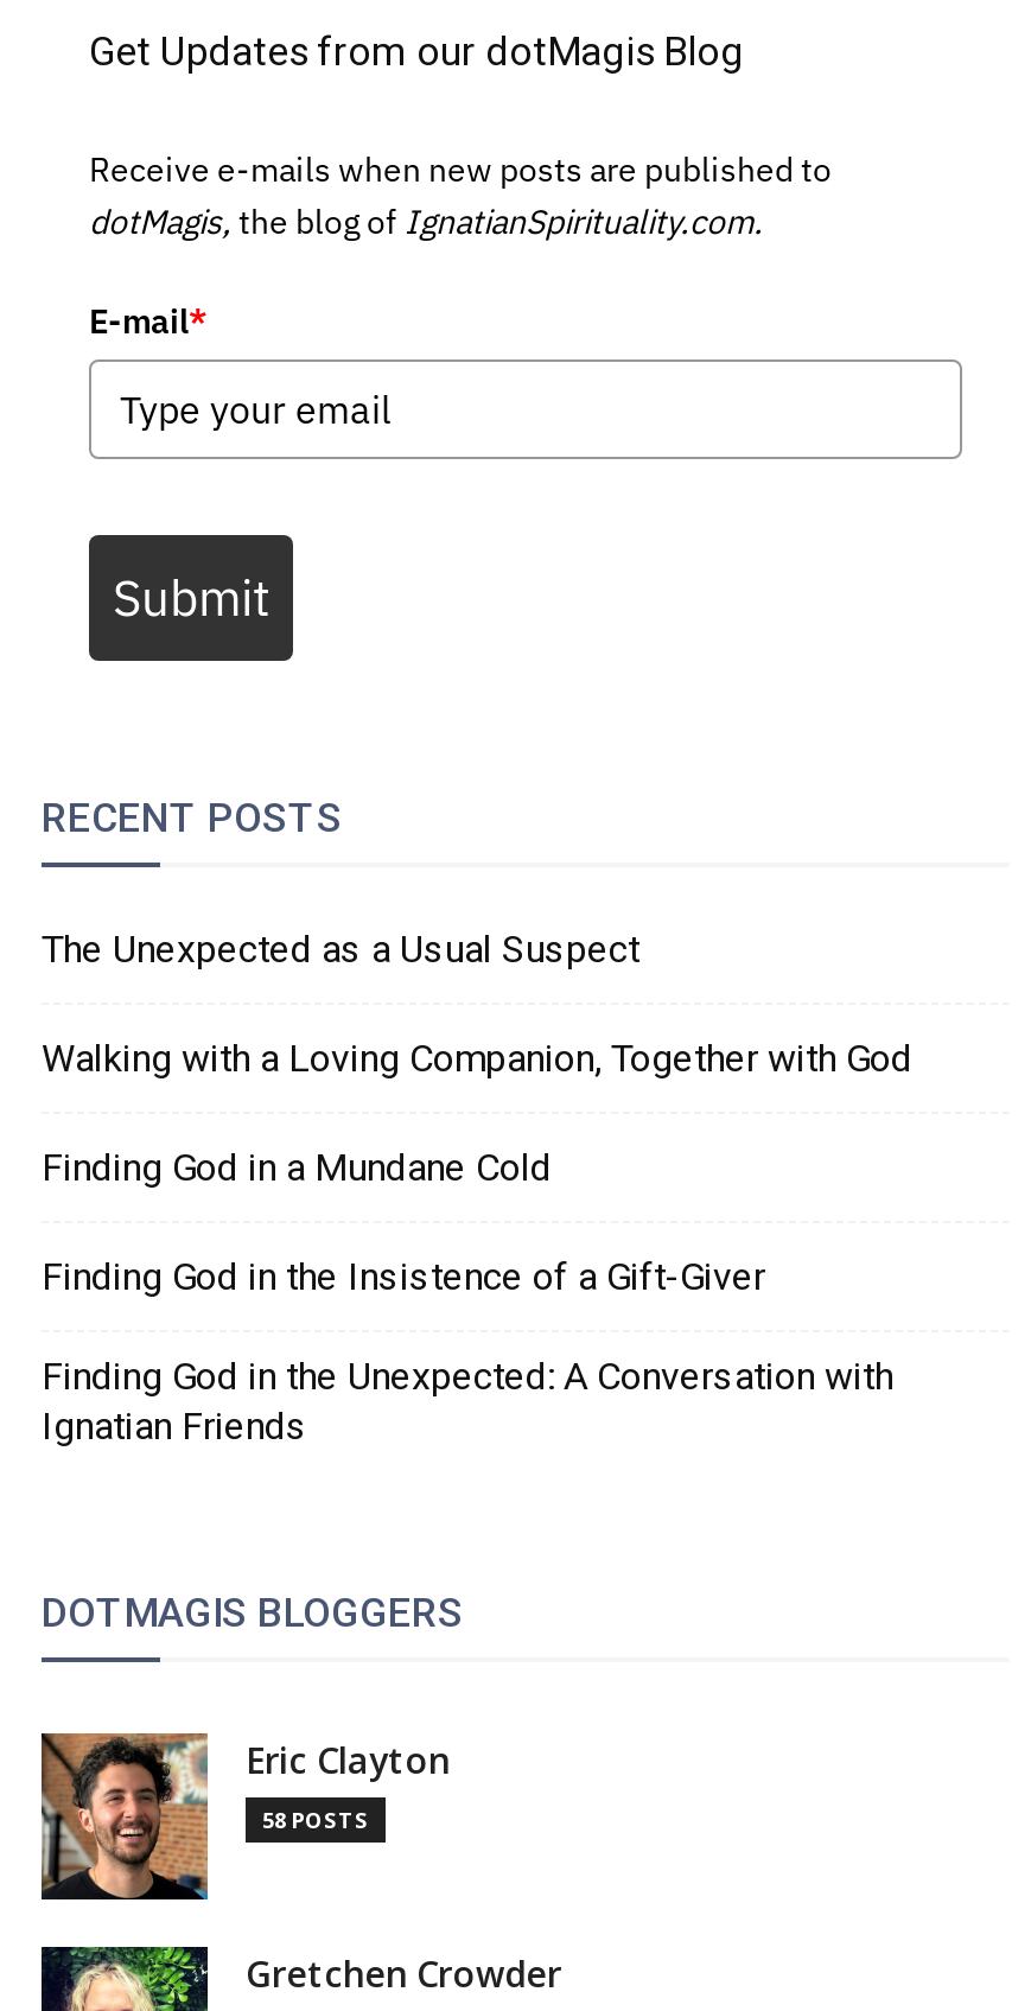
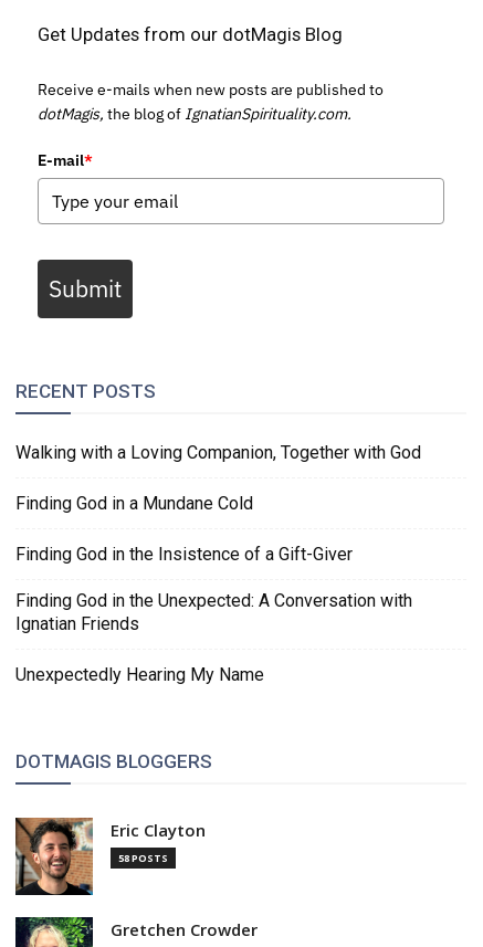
[42,927,639,972] The Unexpected as a Usual Suspect -> none
moved [42,1036,912,1449] -> [15,442,421,634]: Walking with a Loving Companion, Together with God | Finding God in a Mundane Cold | Finding God in the Insistence of a Gift-Giver | Finding God in the Unexpected: A Conversation with | Ignatian Friends
none -> [15,664,264,685] Unexpectedly Hearing My Name

